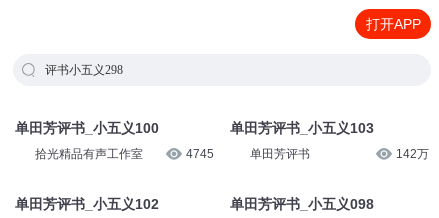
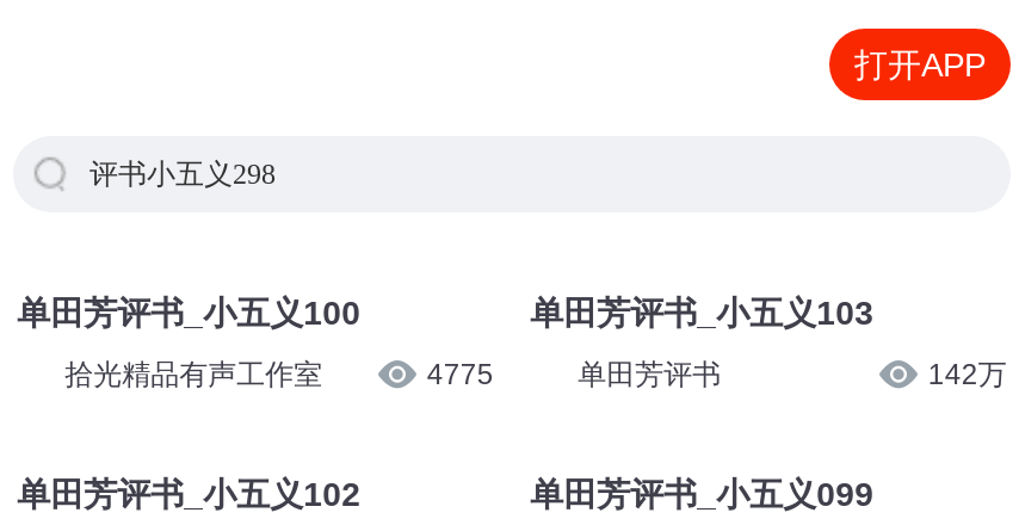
[186,147,214,161] 4745 -> [427,358,494,391] 4775
[230,196,374,212] 单田芳评书_小五义098 -> [530,474,874,512] 单田芳评书_小五义099

